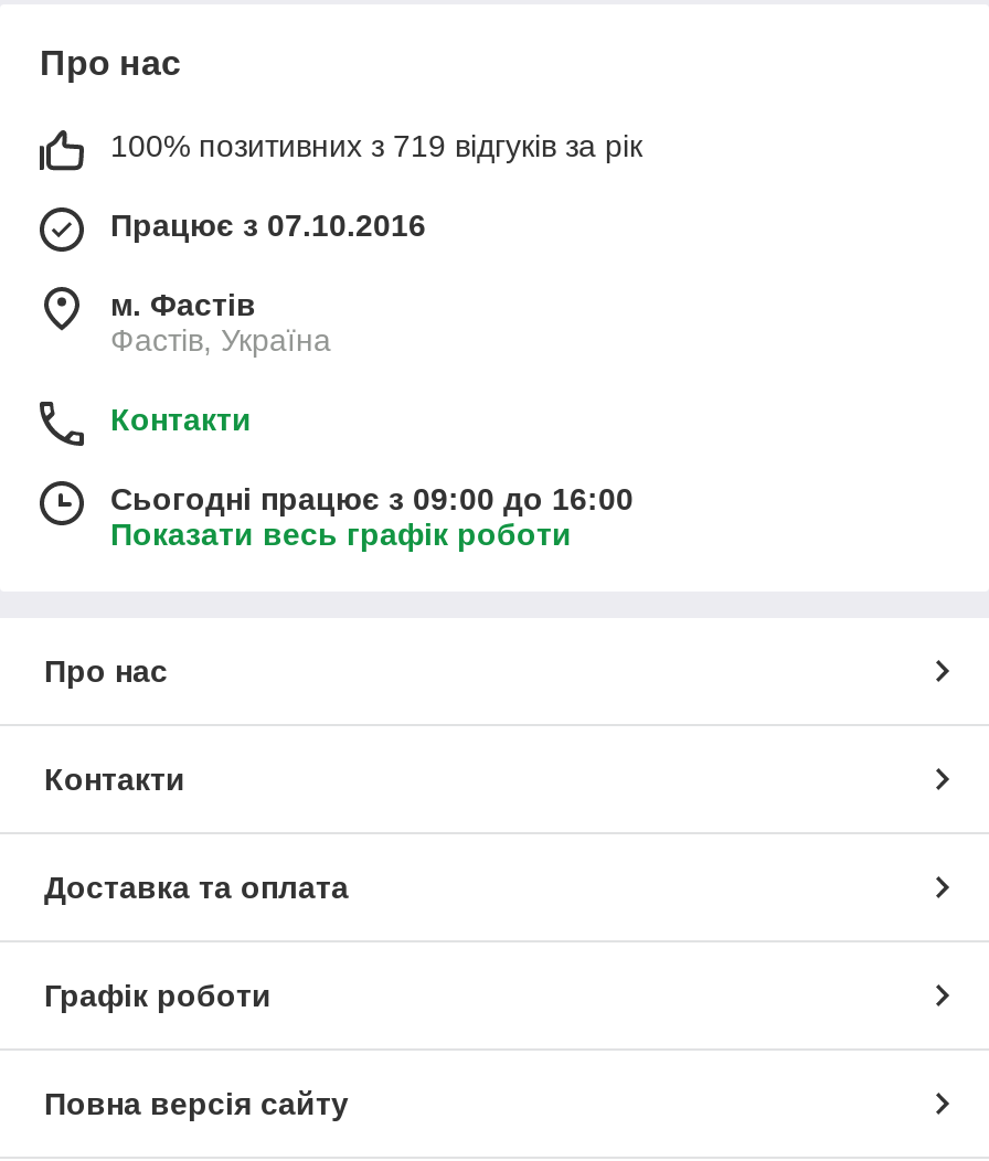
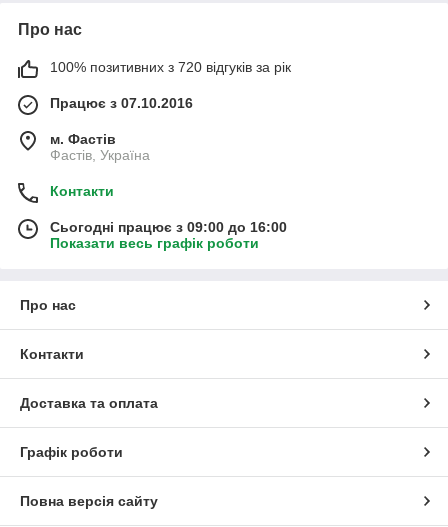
[110,128,642,163] 100% позитивних з 719 відгуків за рік -> [50,59,291,75] 100% позитивних з 720 відгуків за рік

